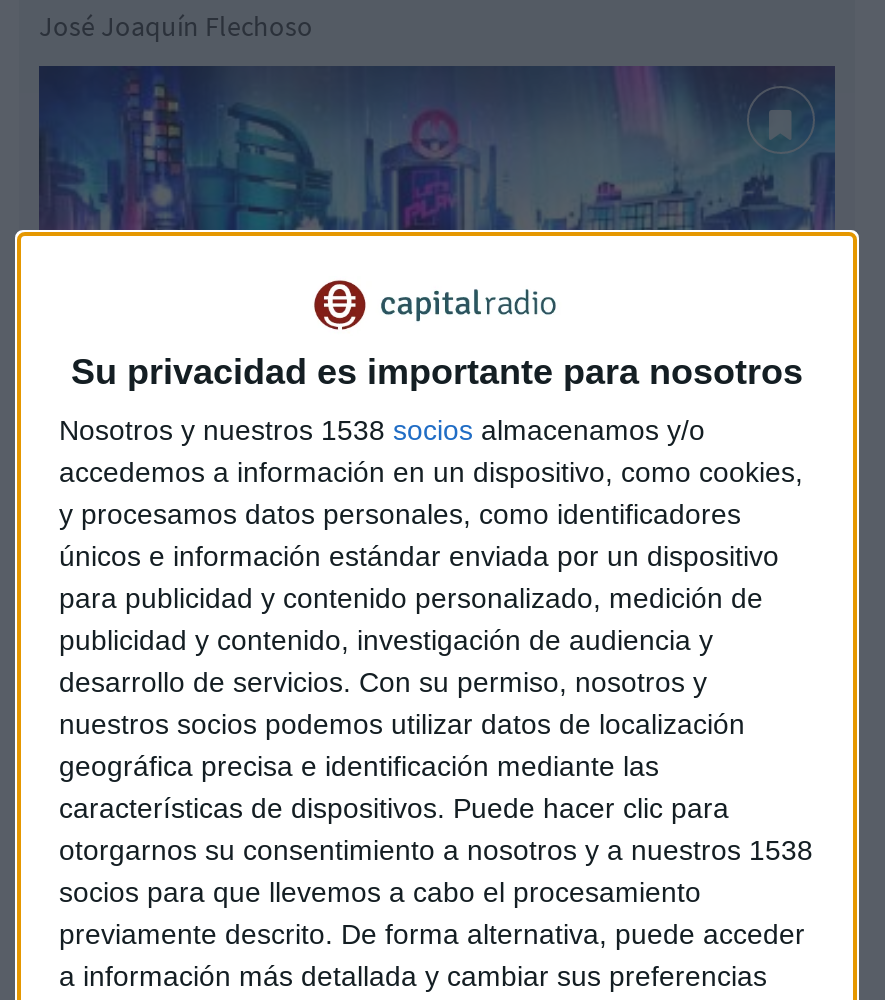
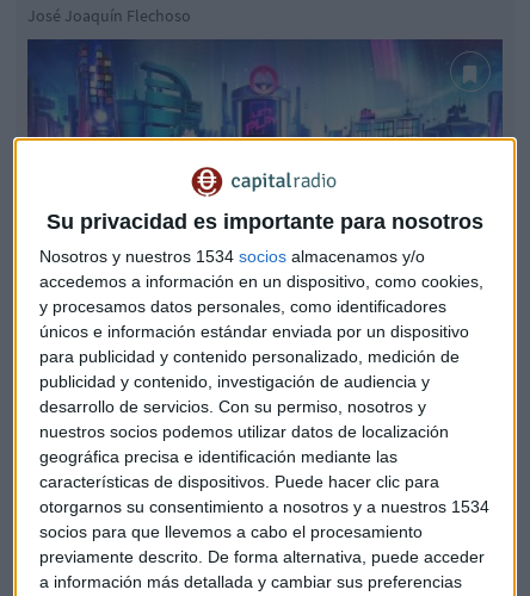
[59,414,705,446] Nosotros y nuestros 1538 socios almacenamos y/o -> [39,247,425,266] Nosotros y nuestros 1534 socios almacenamos y/o
[59,834,813,866] otorgarnos su consentimiento a nosotros y a nuestros 1538 -> [39,497,489,516] otorgarnos su consentimiento a nosotros y a nuestros 1534

